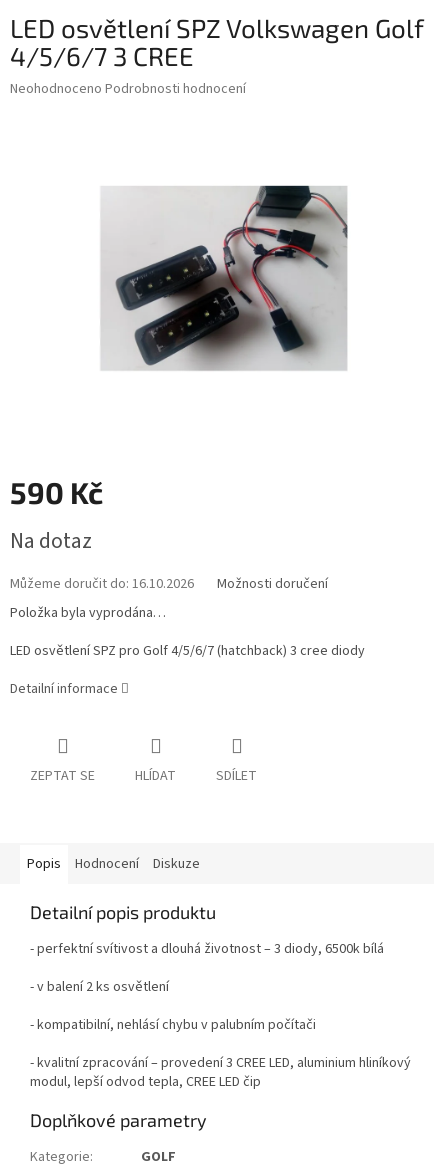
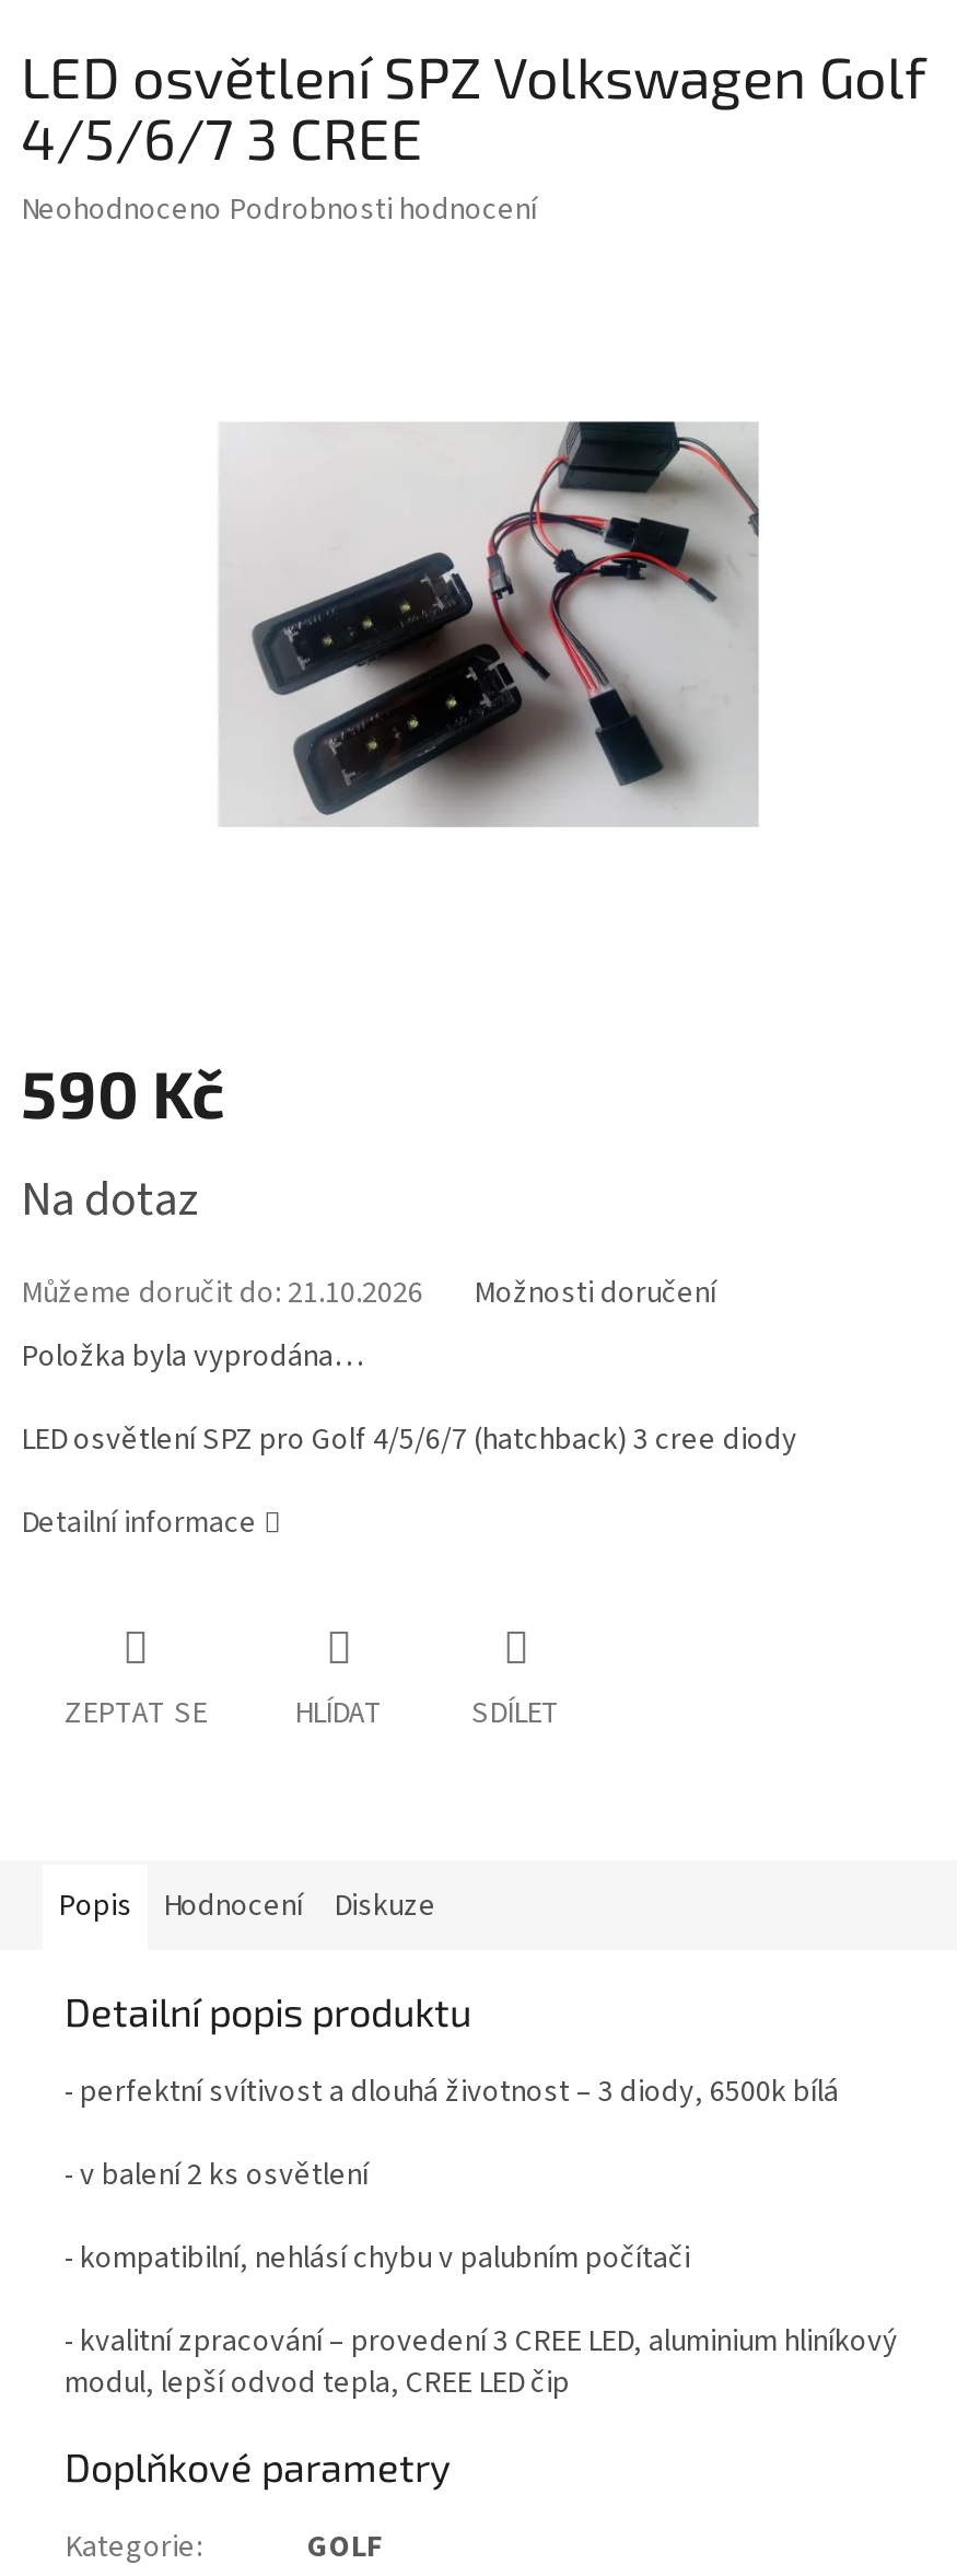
[10,574,194,594] Můžeme doručit do: 16.10.2026 -> [21,1272,423,1316] Můžeme doručit do: 21.10.2026

